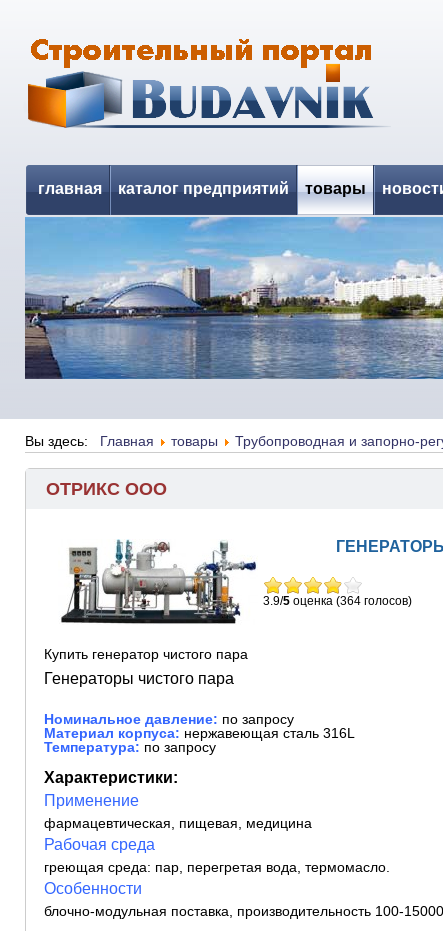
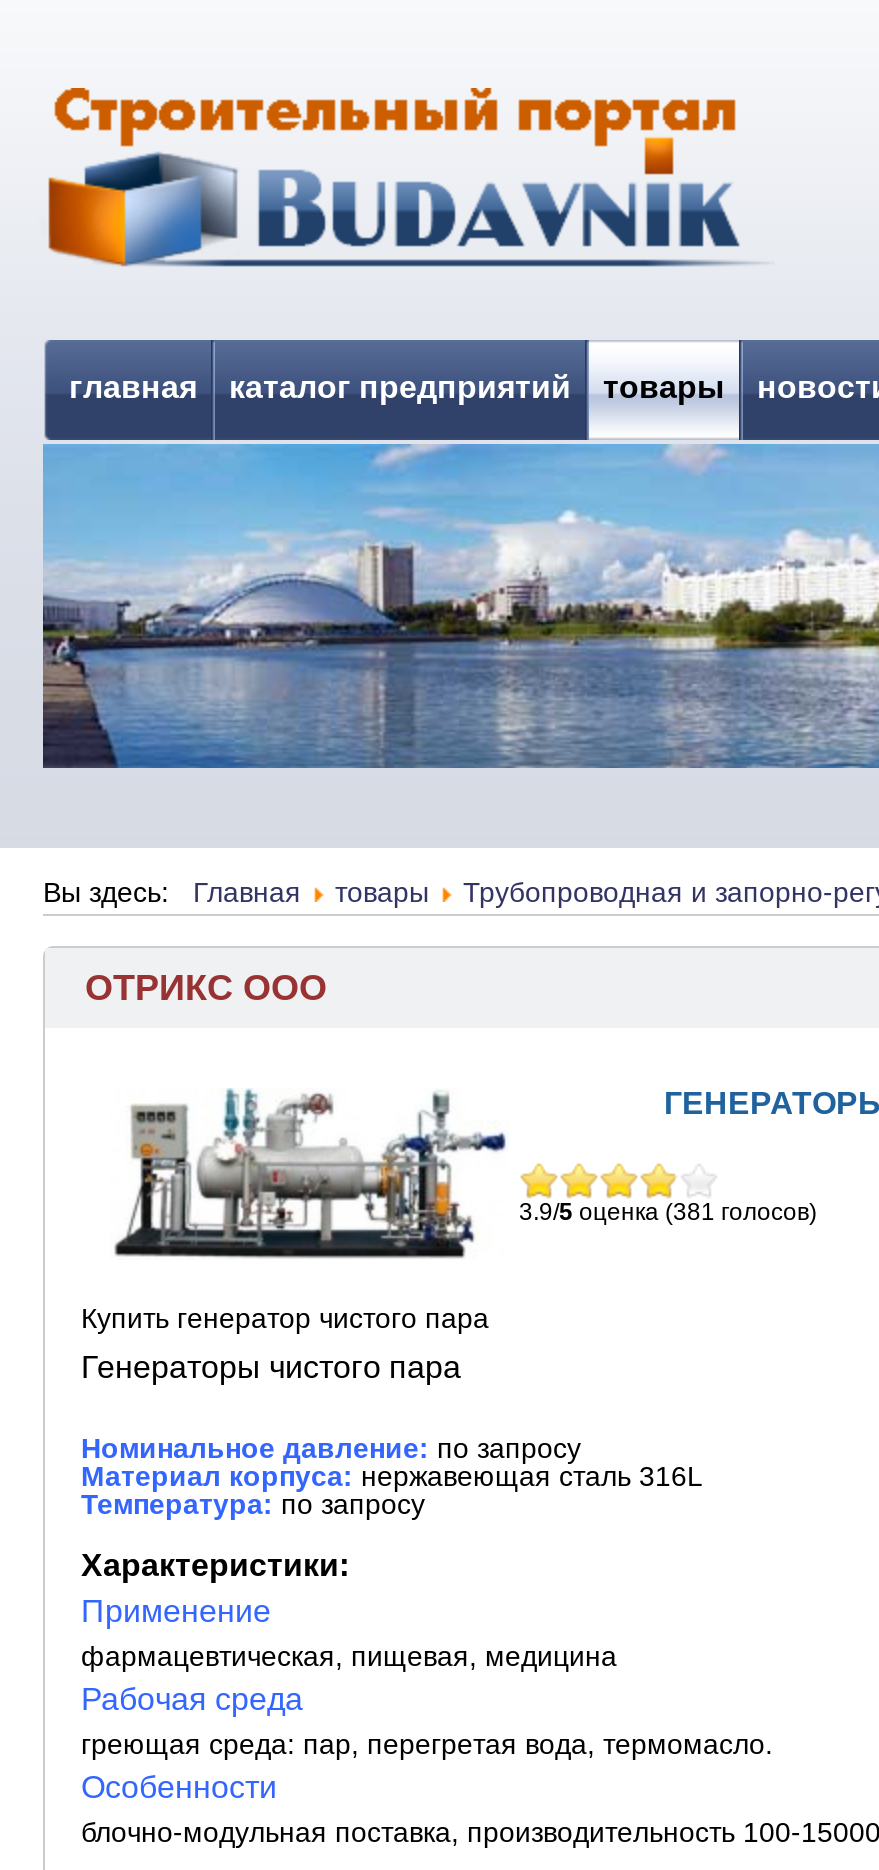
[263,594,412,608] 3.9/5 оценка (364 голосов) -> [519,1198,817,1226] 3.9/5 оценка (381 голосов)

